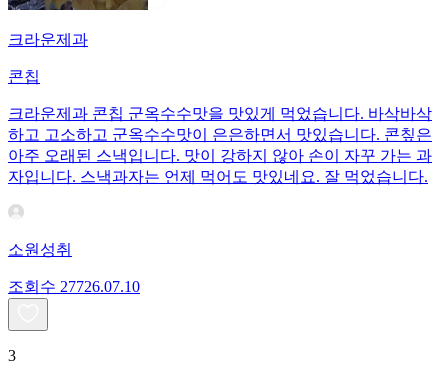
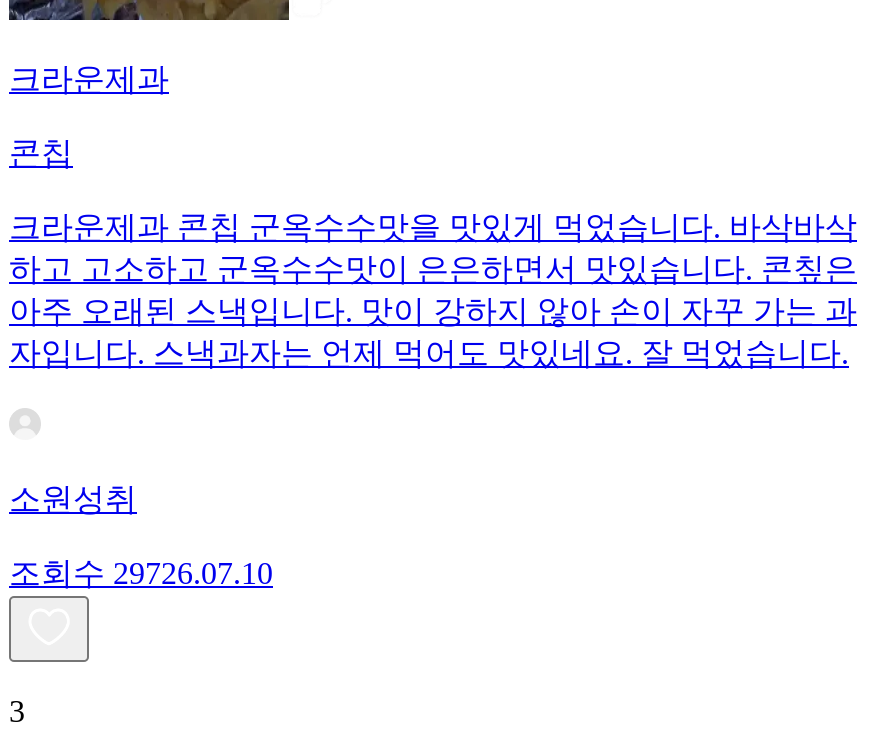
[8,278,140,295] 조회수 27726.07.10 -> [9,556,273,590] 조회수 29726.07.10

